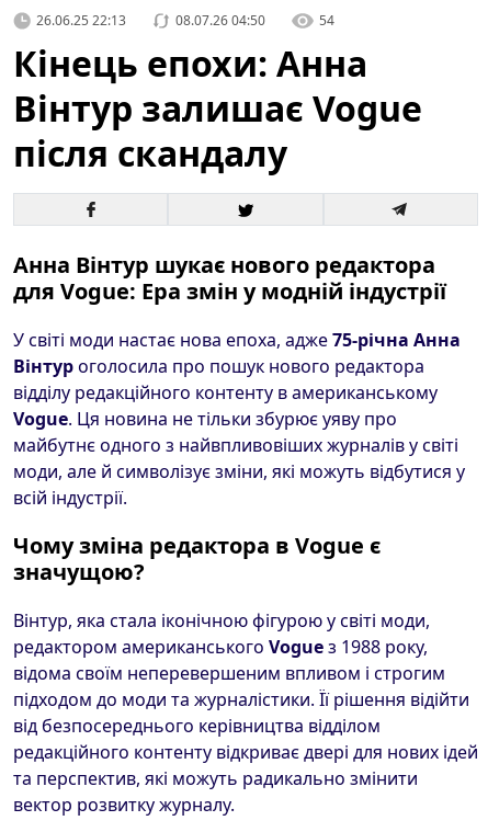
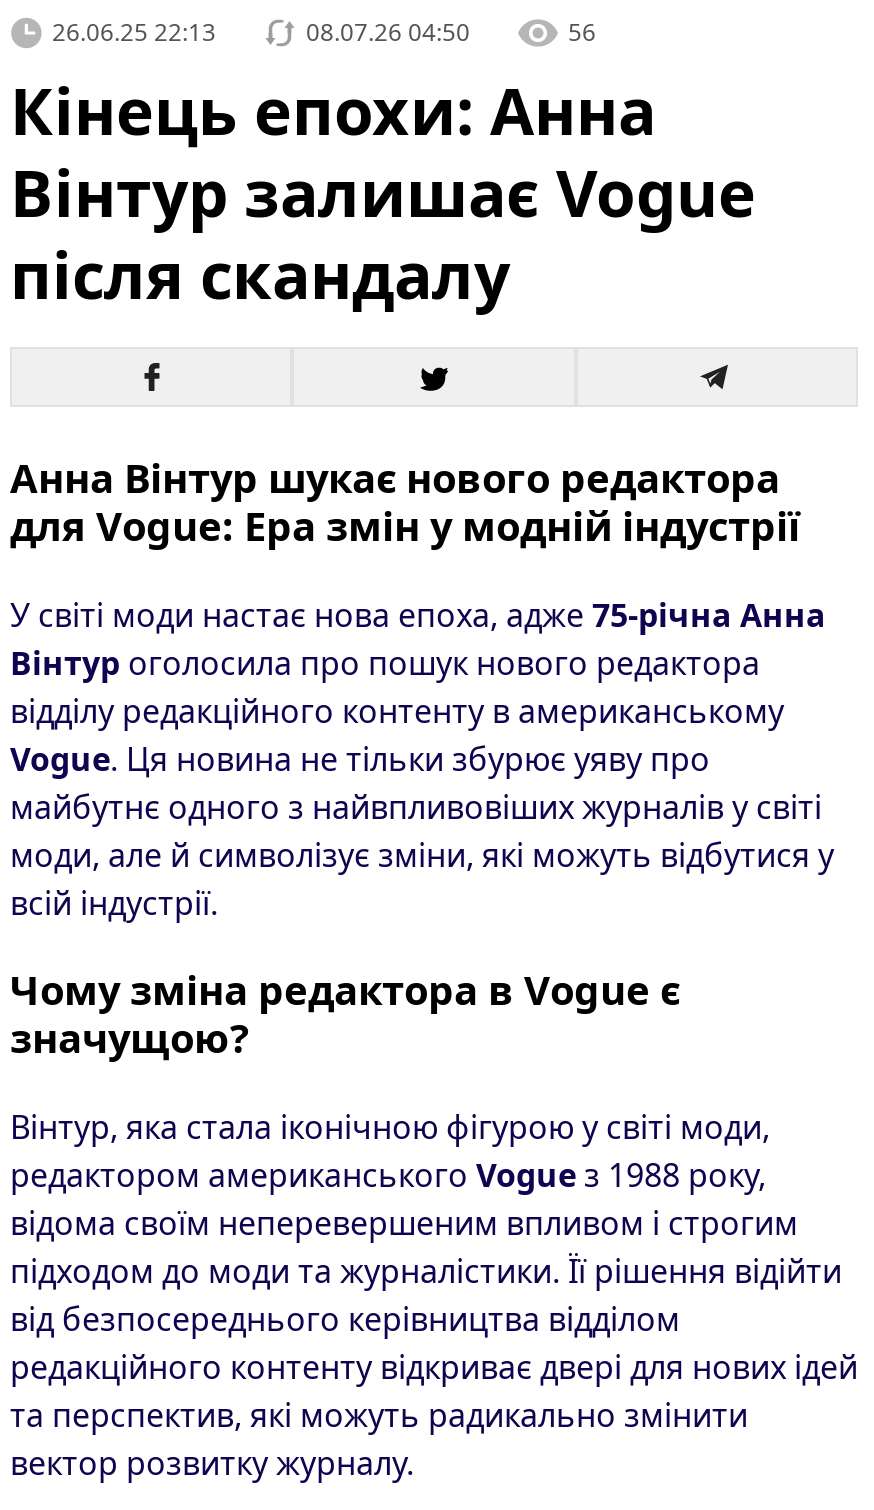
[319,11,334,30] 54 -> [568,15,596,49] 56

